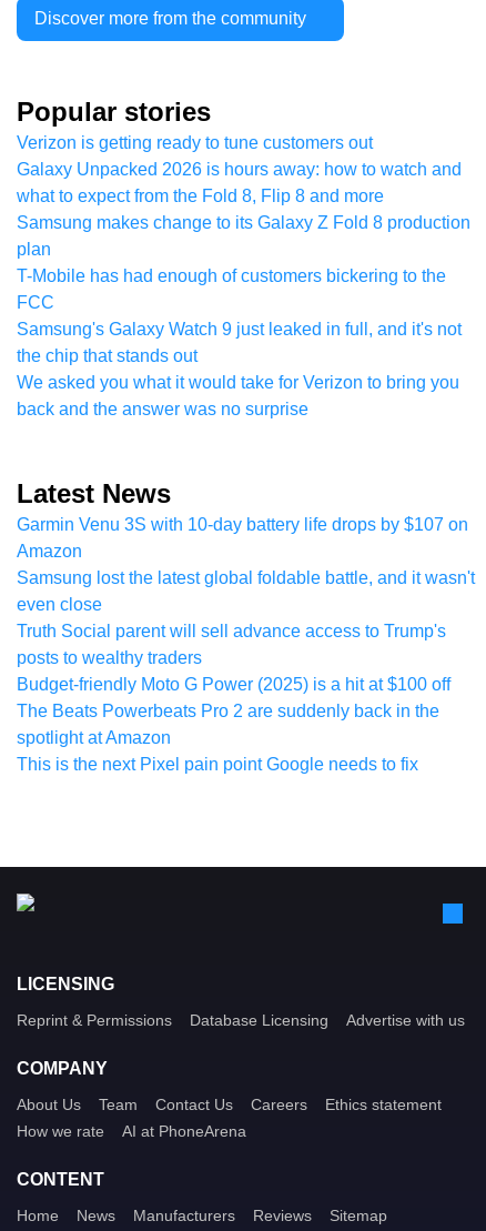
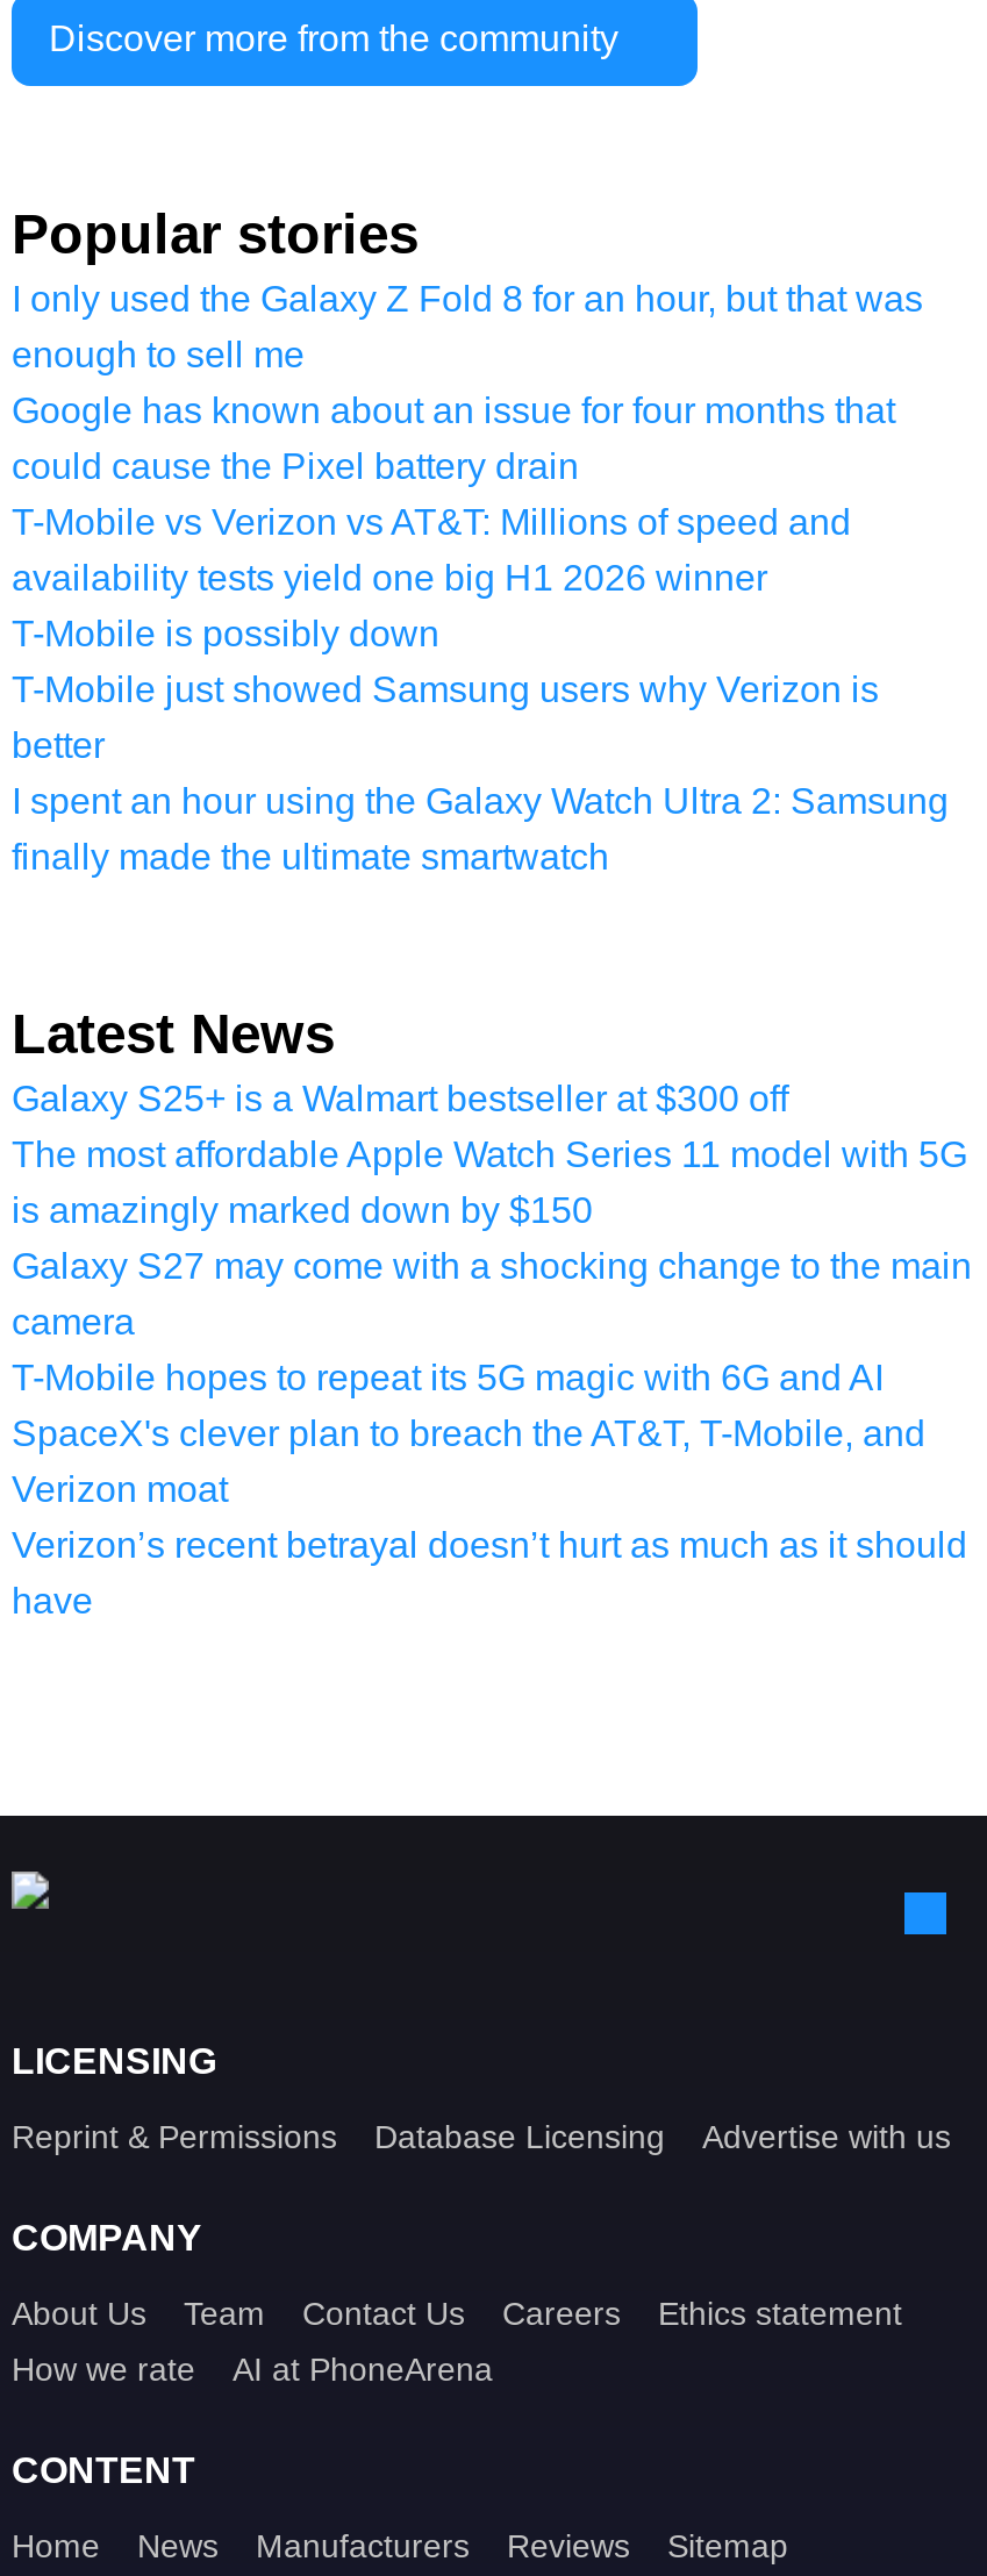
[17,133,470,418] Verizon is getting ready to tune customers out | Galaxy Unpacked 2026 is hours away: how to watch and | what to expect from the Fold 8, Flip 8 and more | Samsung makes change to its Galaxy Z Fold 8 production | plan | T-Mobile has had enough of customers bickering to the | FCC | Samsung's Galaxy Watch 9 just leaked in full, and it's not | the chip that stands out | We asked you what it would take for Verizon to bring you | back and the answer was no surprise -> [12,279,949,876] I only used the Galaxy Z Fold 8 for an hour, but that was | enough to sell me | Google has known about an issue for four months that | could cause the Pixel battery drain | T-Mobile vs Verizon vs AT&T: Millions of speed and | availability tests yield one big H1 2026 winner | T-Mobile is possibly down | T-Mobile just showed Samsung users why Verizon is | better | I spent an hour using the Galaxy Watch Ultra 2: Samsung | finally made the ultimate smartwatch
[17,515,475,773] Garmin Venu 3S with 10-day battery life drops by $107 on | Amazon | Samsung lost the latest global foldable battle, and it wasn't | even close | Truth Social parent will sell advance access to Trump's | posts to wealthy traders | Budget-friendly Moto G Power (2025) is a hit at $100 off | The Beats Powerbeats Pro 2 are suddenly back in the | spotlight at Amazon | This is the next Pixel pain point Google needs to fix -> [12,1078,972,1620] Galaxy S25+ is a Walmart bestseller at $300 off | The most affordable Apple Watch Series 11 model with 5G | is amazingly marked down by $150 | Galaxy S27 may come with a shocking change to the main | camera | T-Mobile hopes to repeat its 5G magic with 6G and AI | SpaceX's clever plan to breach the AT&T, T-Mobile, and | Verizon moat | Verizon’s recent betrayal doesn’t hurt as much as it should | have

